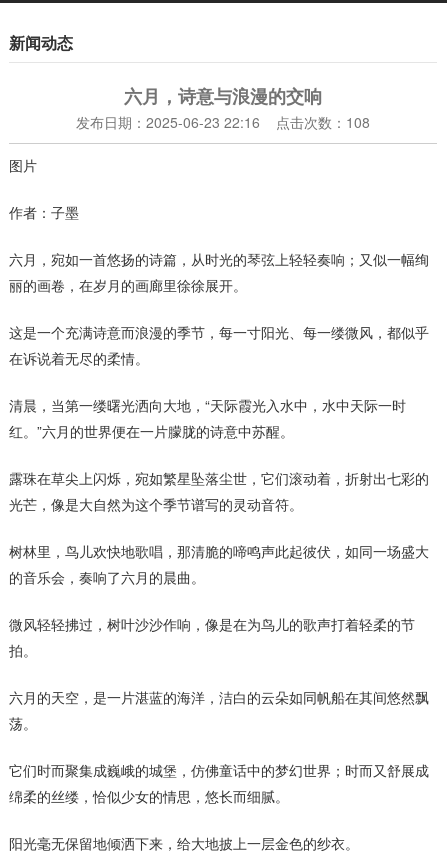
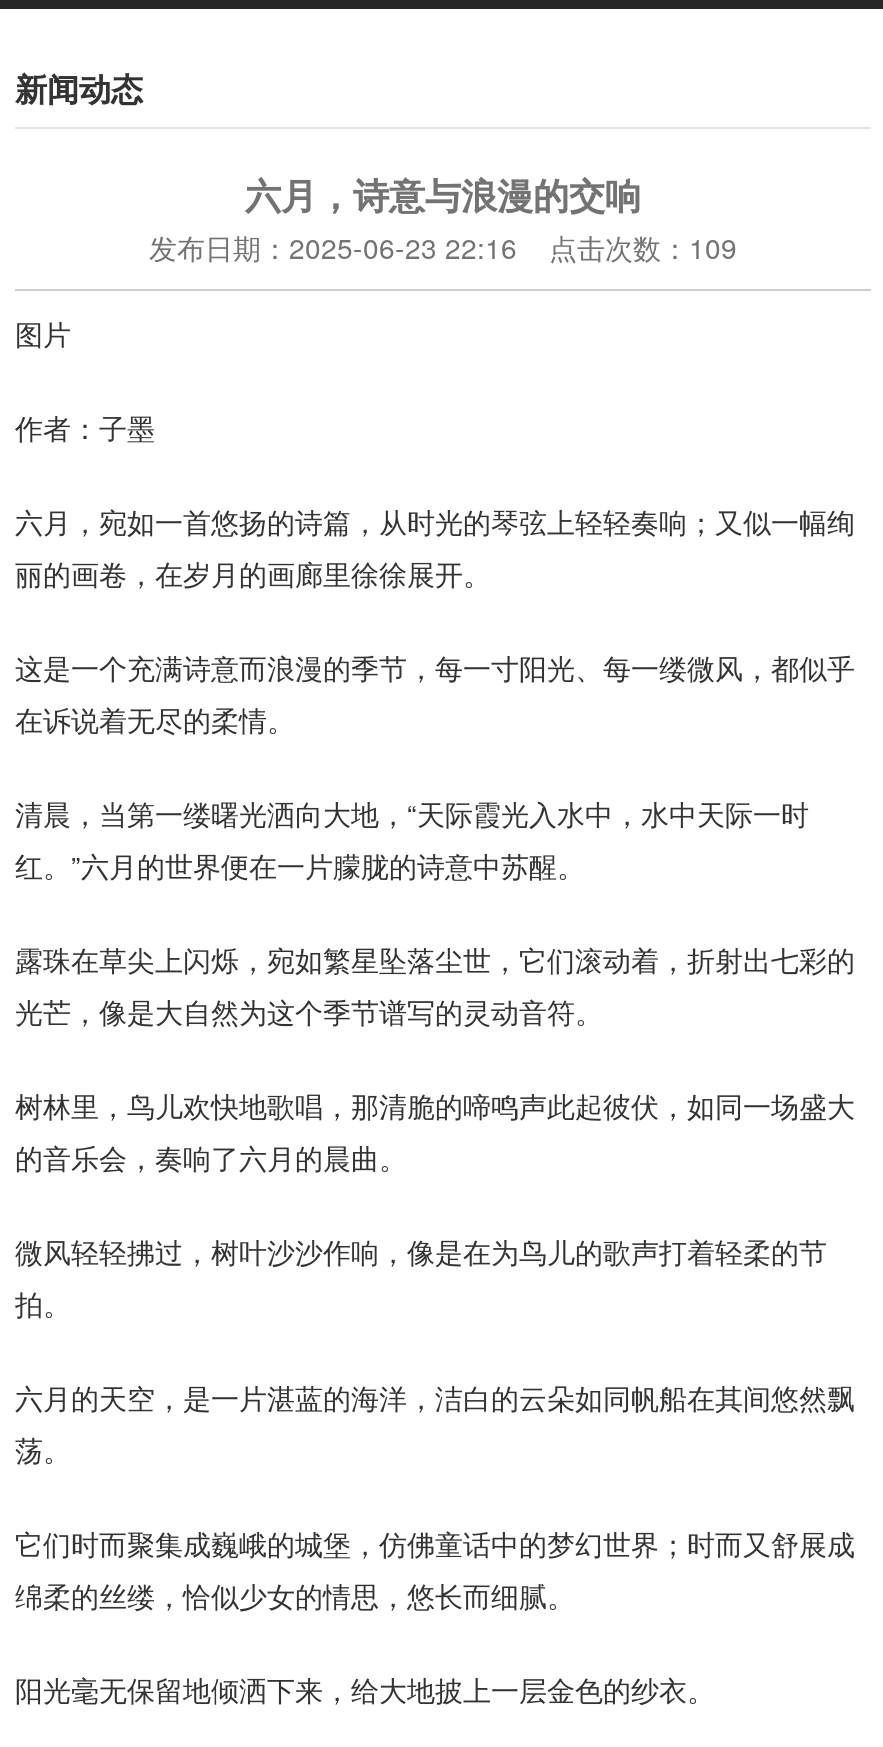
[76,112,370,132] 发布日期：2025-06-23 22:16 点击次数：108 -> [149,227,737,267] 发布日期：2025-06-23 22:16 点击次数：109

